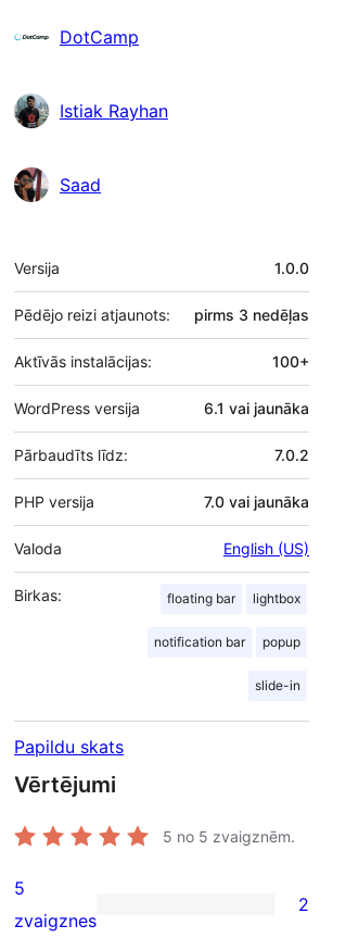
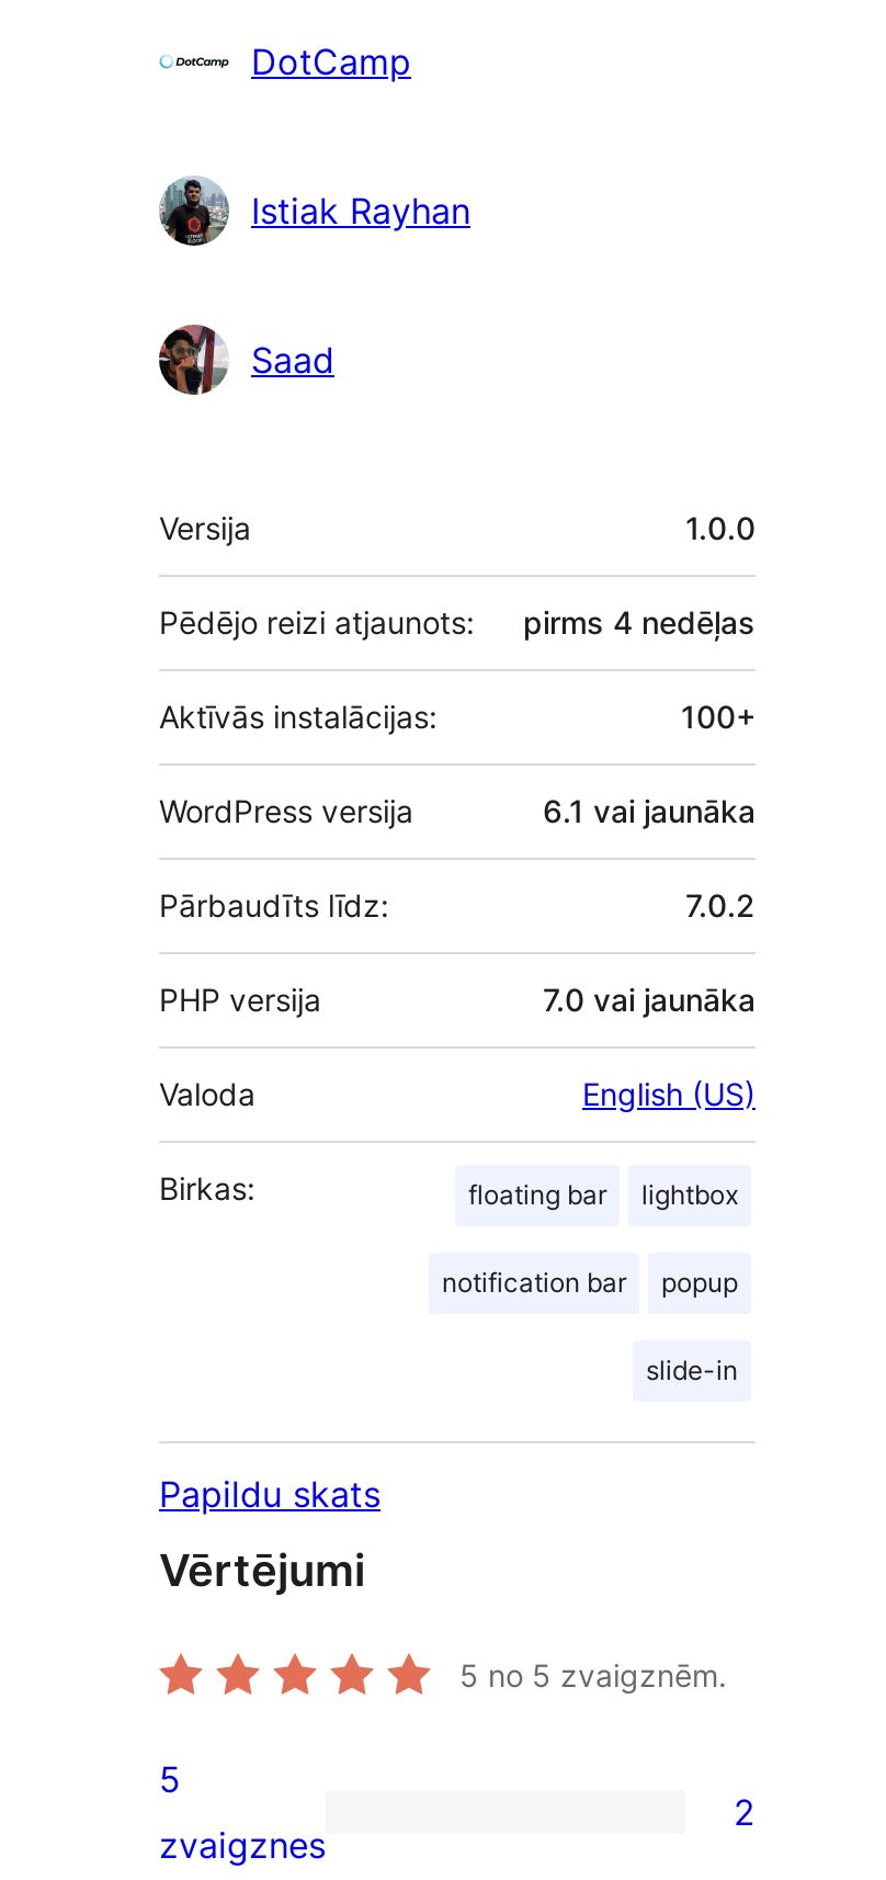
[194,305,309,324] pirms 3 nedēļas -> [523,603,756,640] pirms 4 nedēļas

